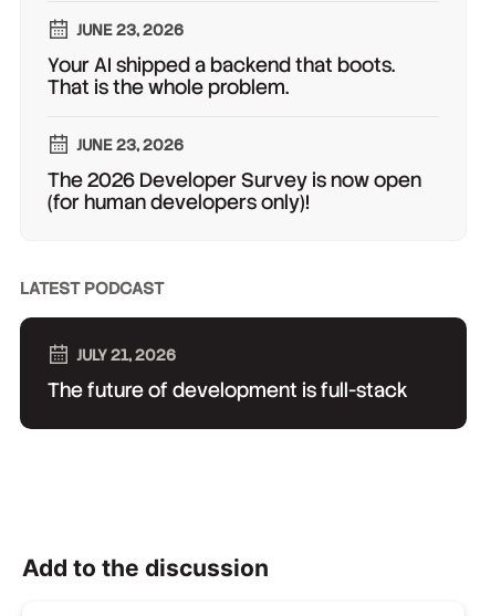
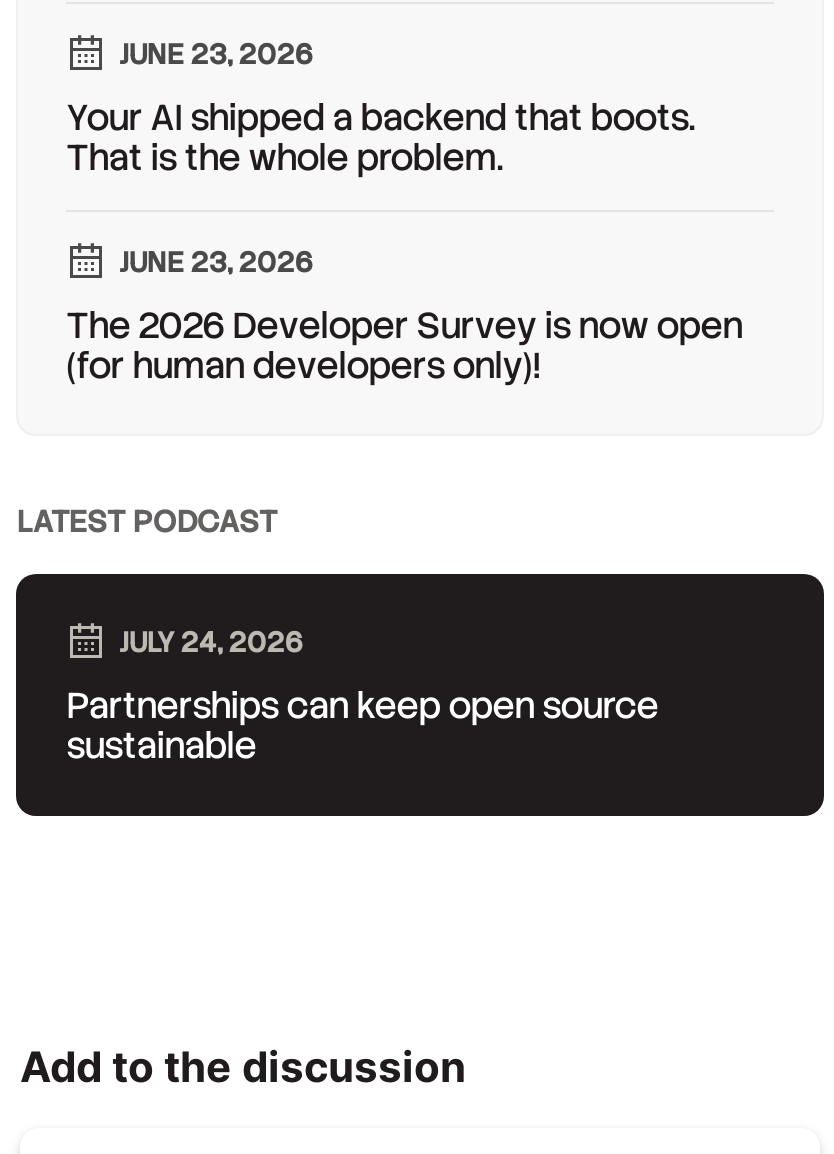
[77,345,176,365] JULY 21, 2026 -> [119,624,303,660] JULY 24, 2026
[48,377,409,402] The future of development is full-stack -> [67,682,659,768] Partnerships can keep open source | sustainable

